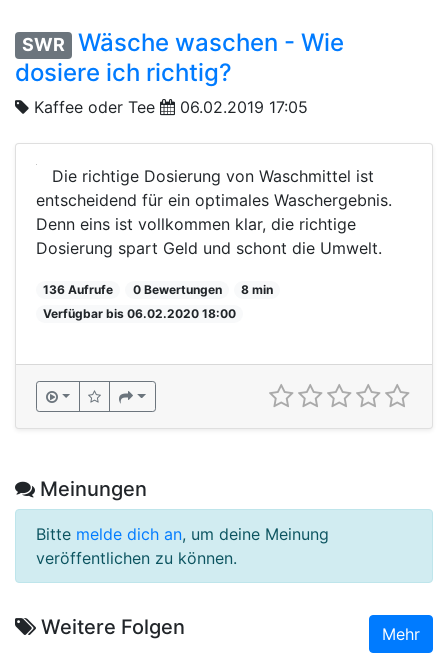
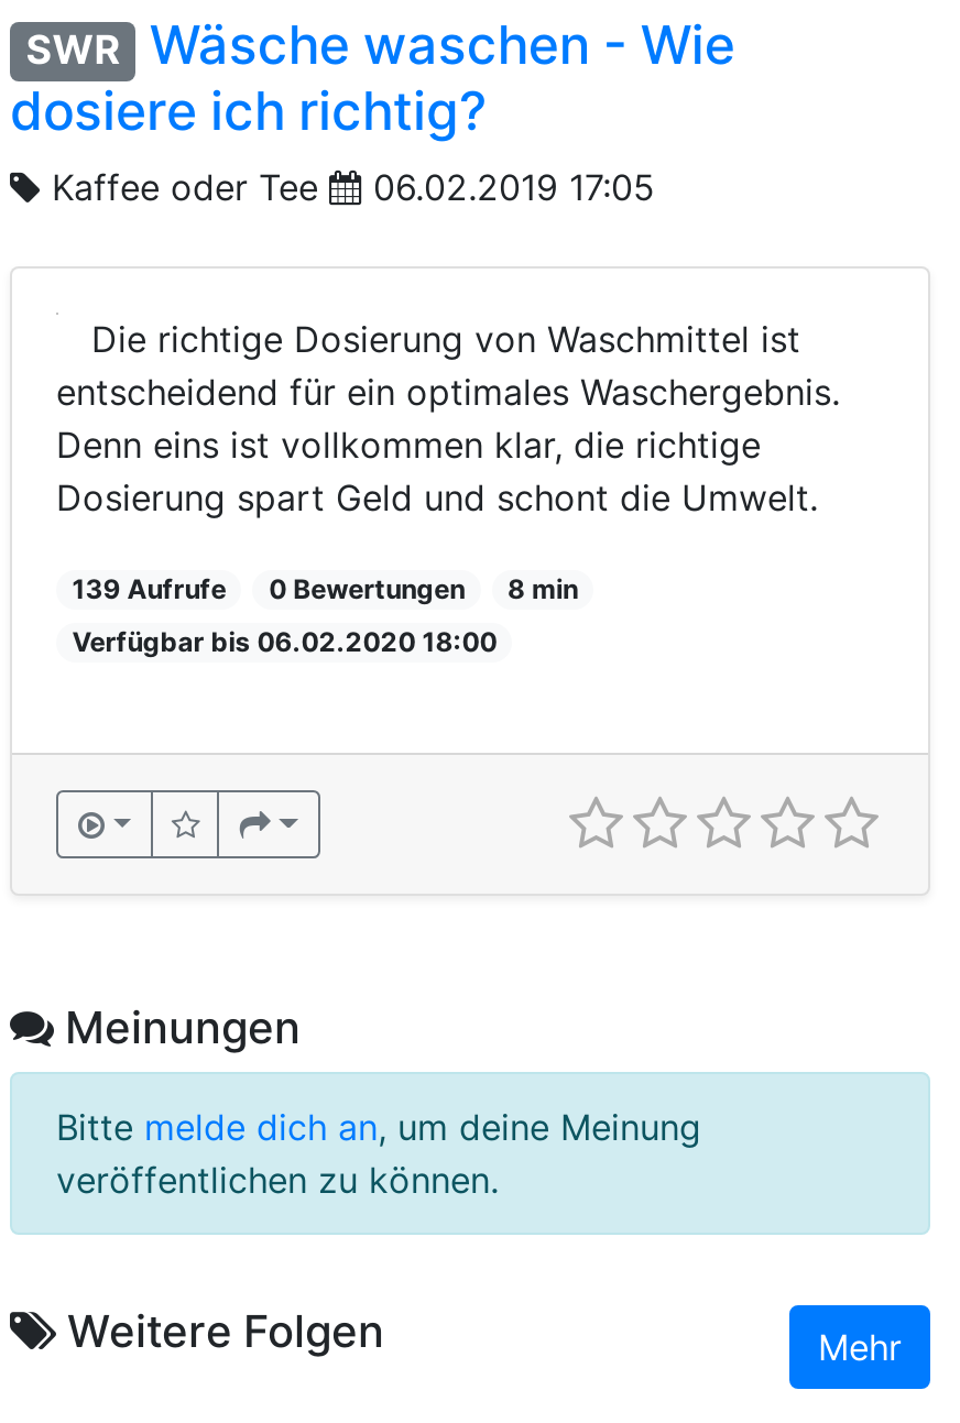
[43,281,113,296] 136 Aufrufe -> [72,571,226,604] 139 Aufrufe

